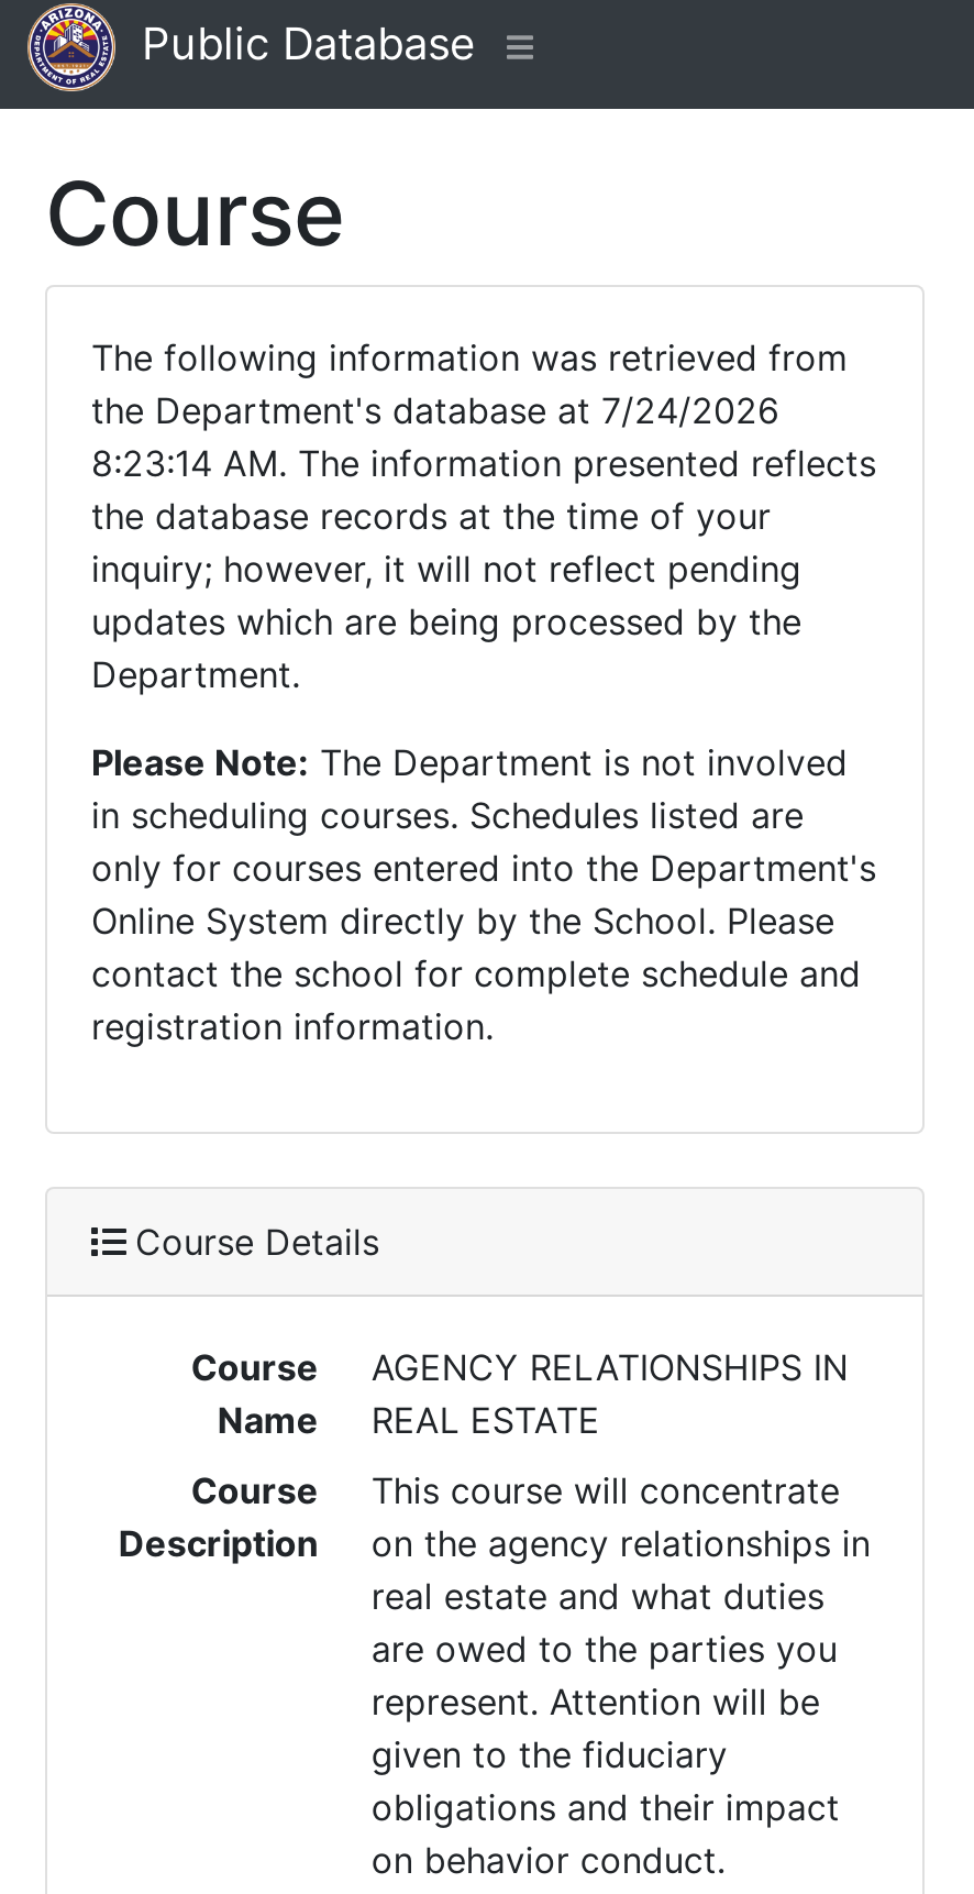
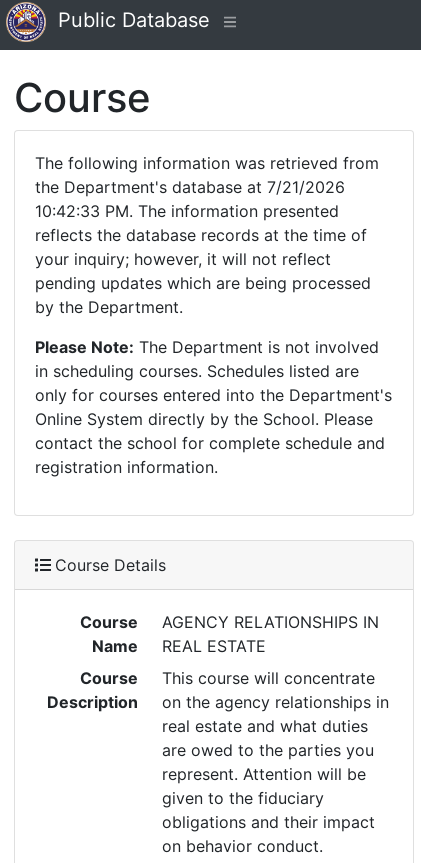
[91,388,876,696] the Department's database at 7/24/2026 | 8:23:14 AM. The information presented reflects | the database records at the time of your | inquiry; however, it will not reflect pending | updates which are being processed by the | Department. -> [35,177,371,317] the Department's database at 7/21/2026 | 10:42:33 PM. The information presented | reflects the database records at the time of | your inquiry; however, it will not reflect | pending updates which are being processed | by the Department.

